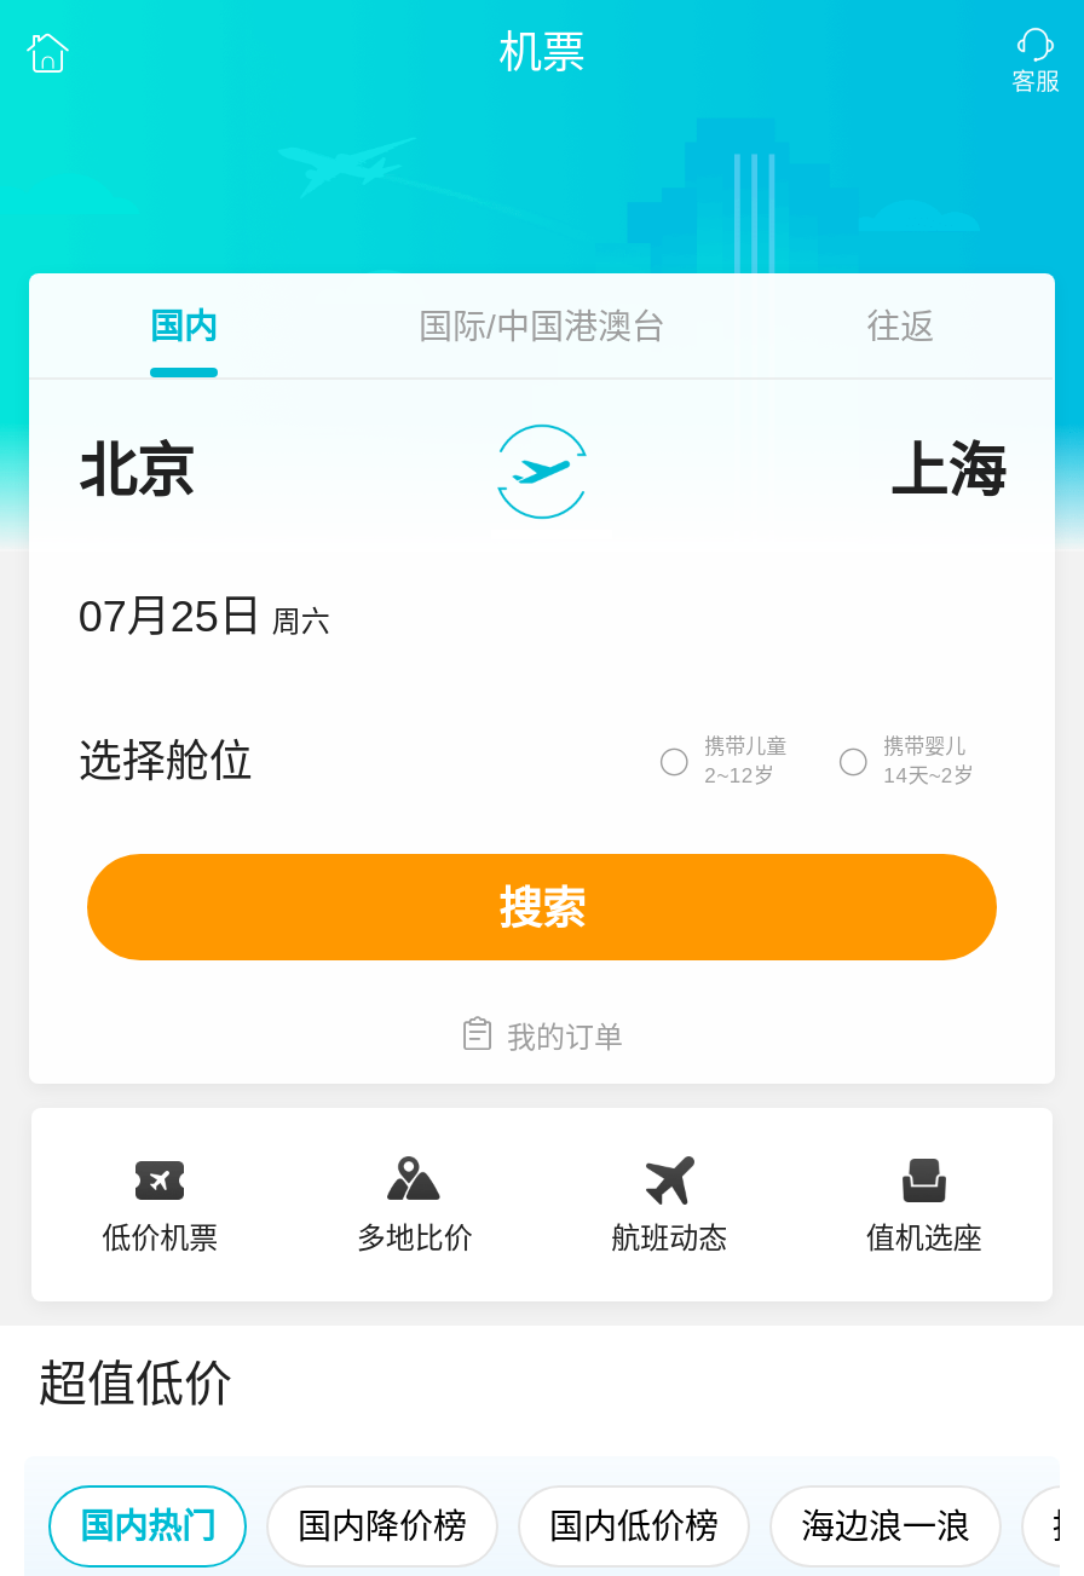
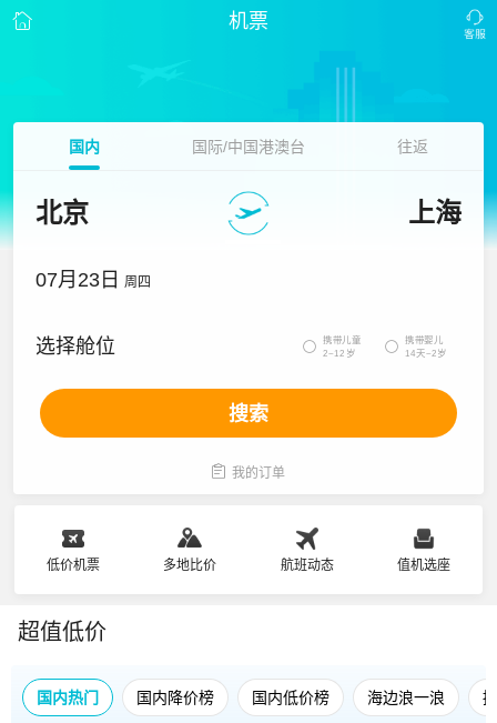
[78,593,330,641] 07月25日 周六 -> [36,269,151,291] 07月23日 周四

